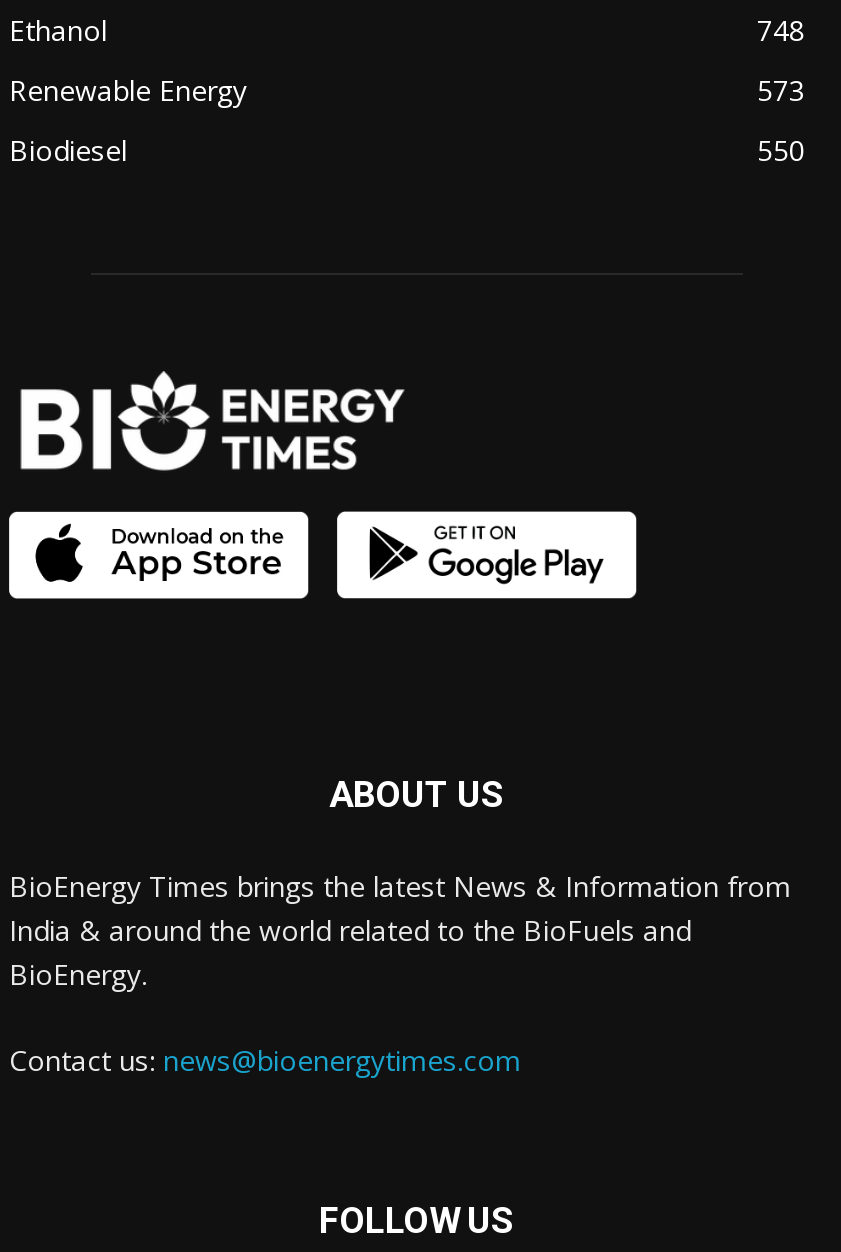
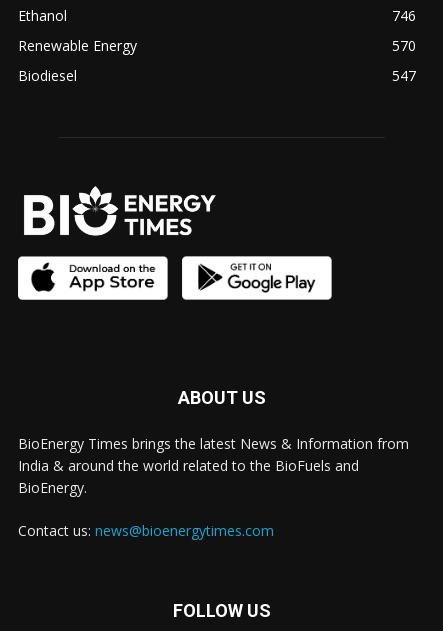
[757,12,805,50] 748 -> [392,6,416,25] 746
[757,72,805,110] 573 -> [392,36,416,55] 570
[757,132,805,170] 550 -> [392,66,416,85] 547

